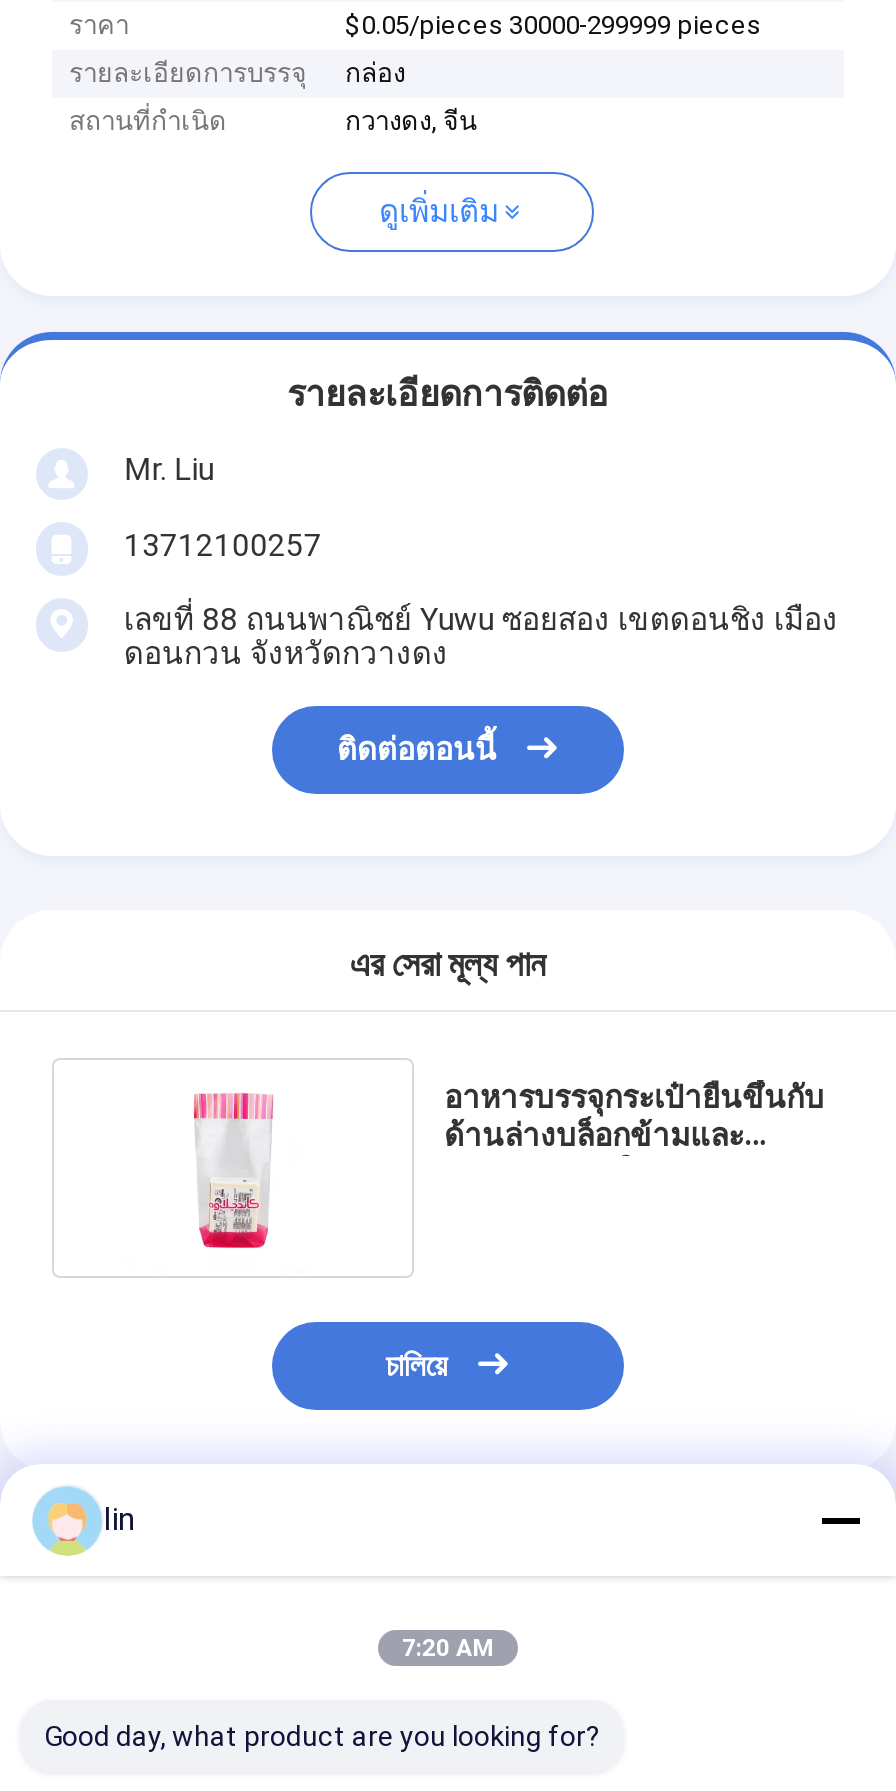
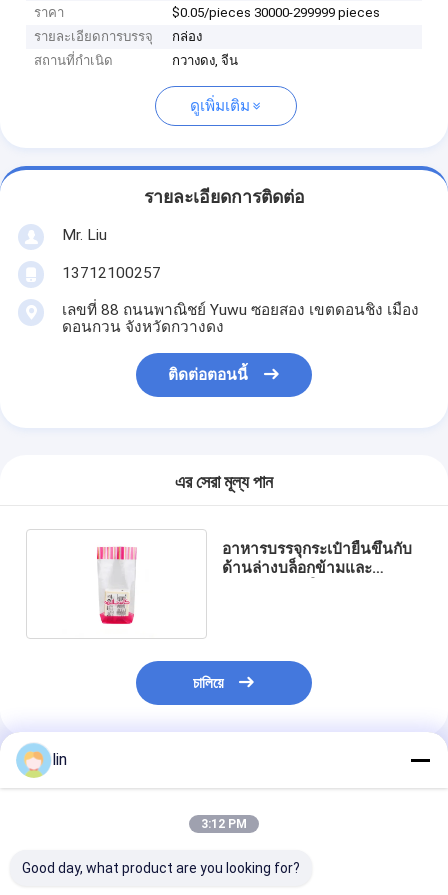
[402,1634,494,1662] 7:20 AM -> [201,817,247,831] 3:12 PM

